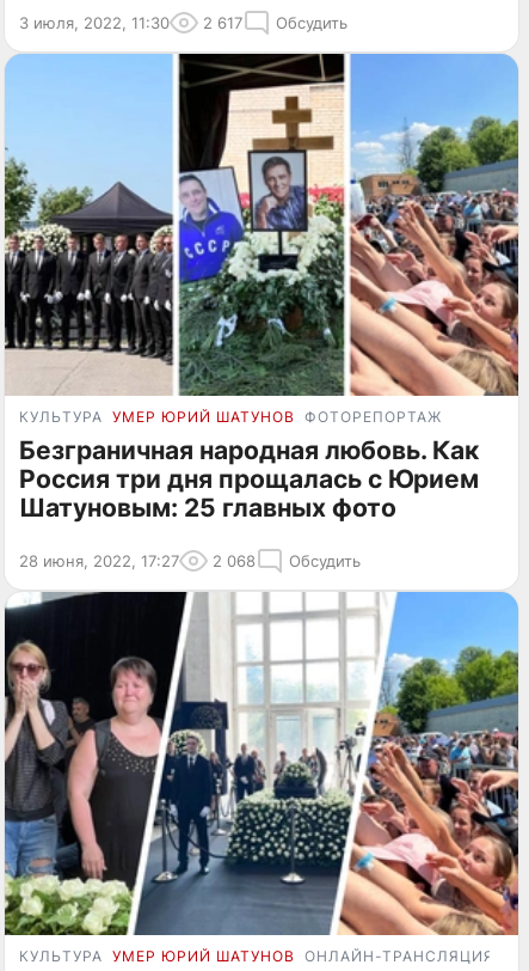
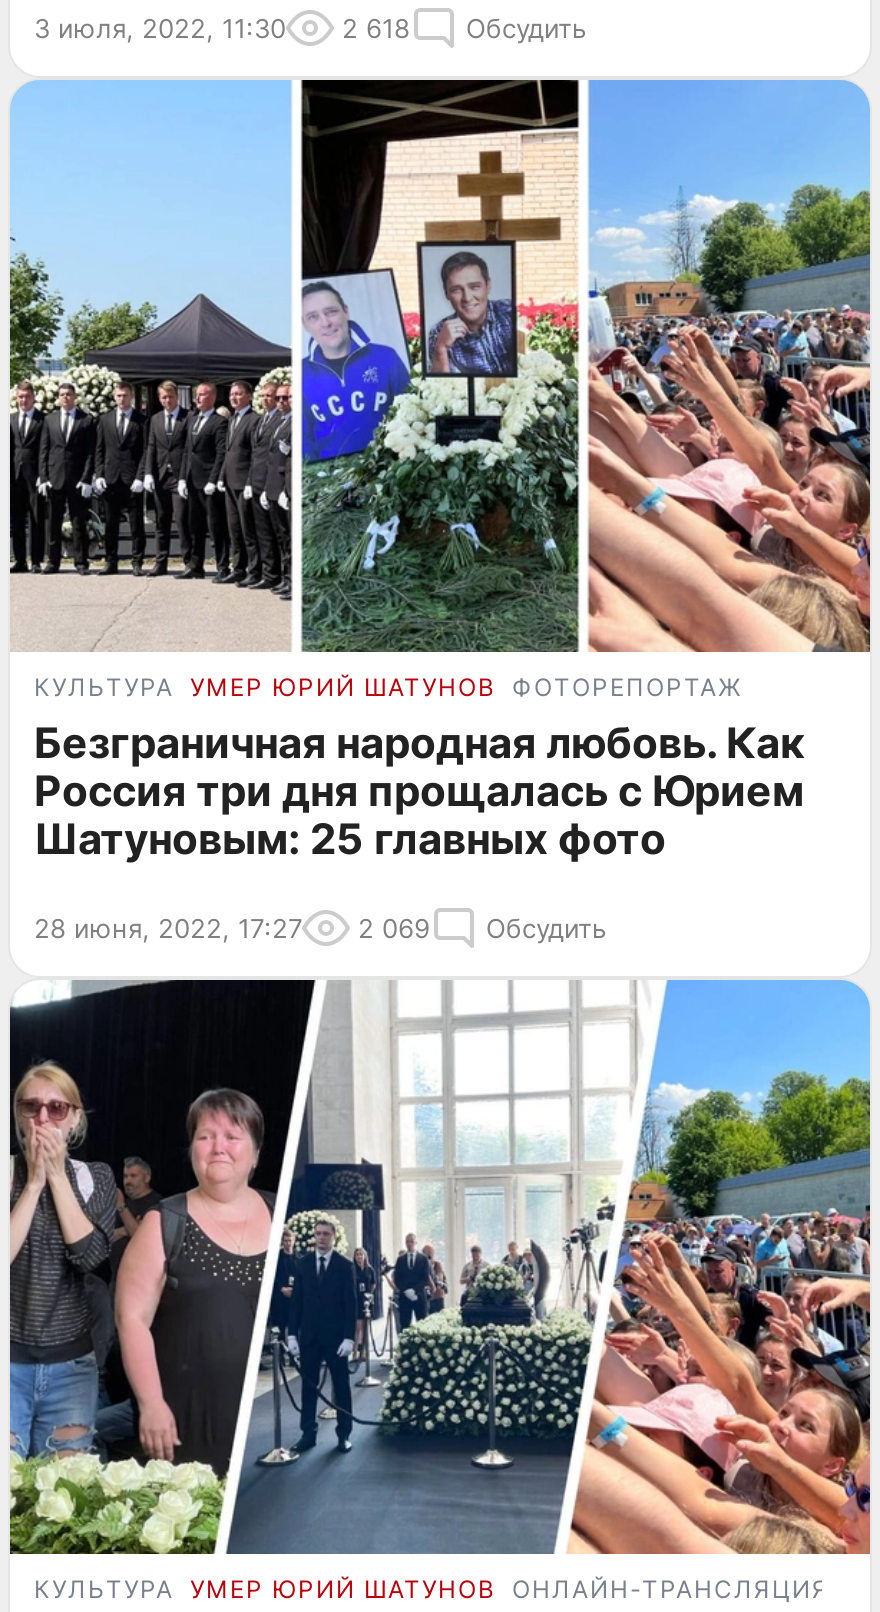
[203,13,242,32] 2 617 -> [342,11,410,43] 2 618
[19,552,361,571] 28 июня, 2022, 17:27 2 068 Обсудить -> [34,912,606,944] 28 июня, 2022, 17:27 2 069 Обсудить

